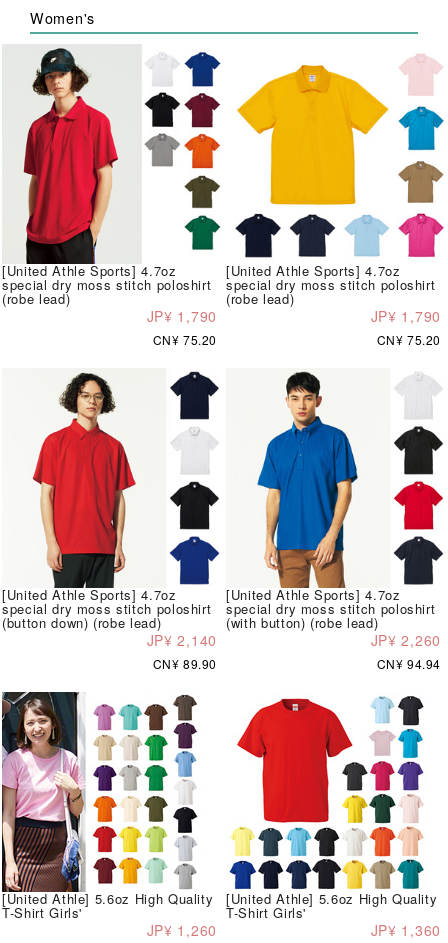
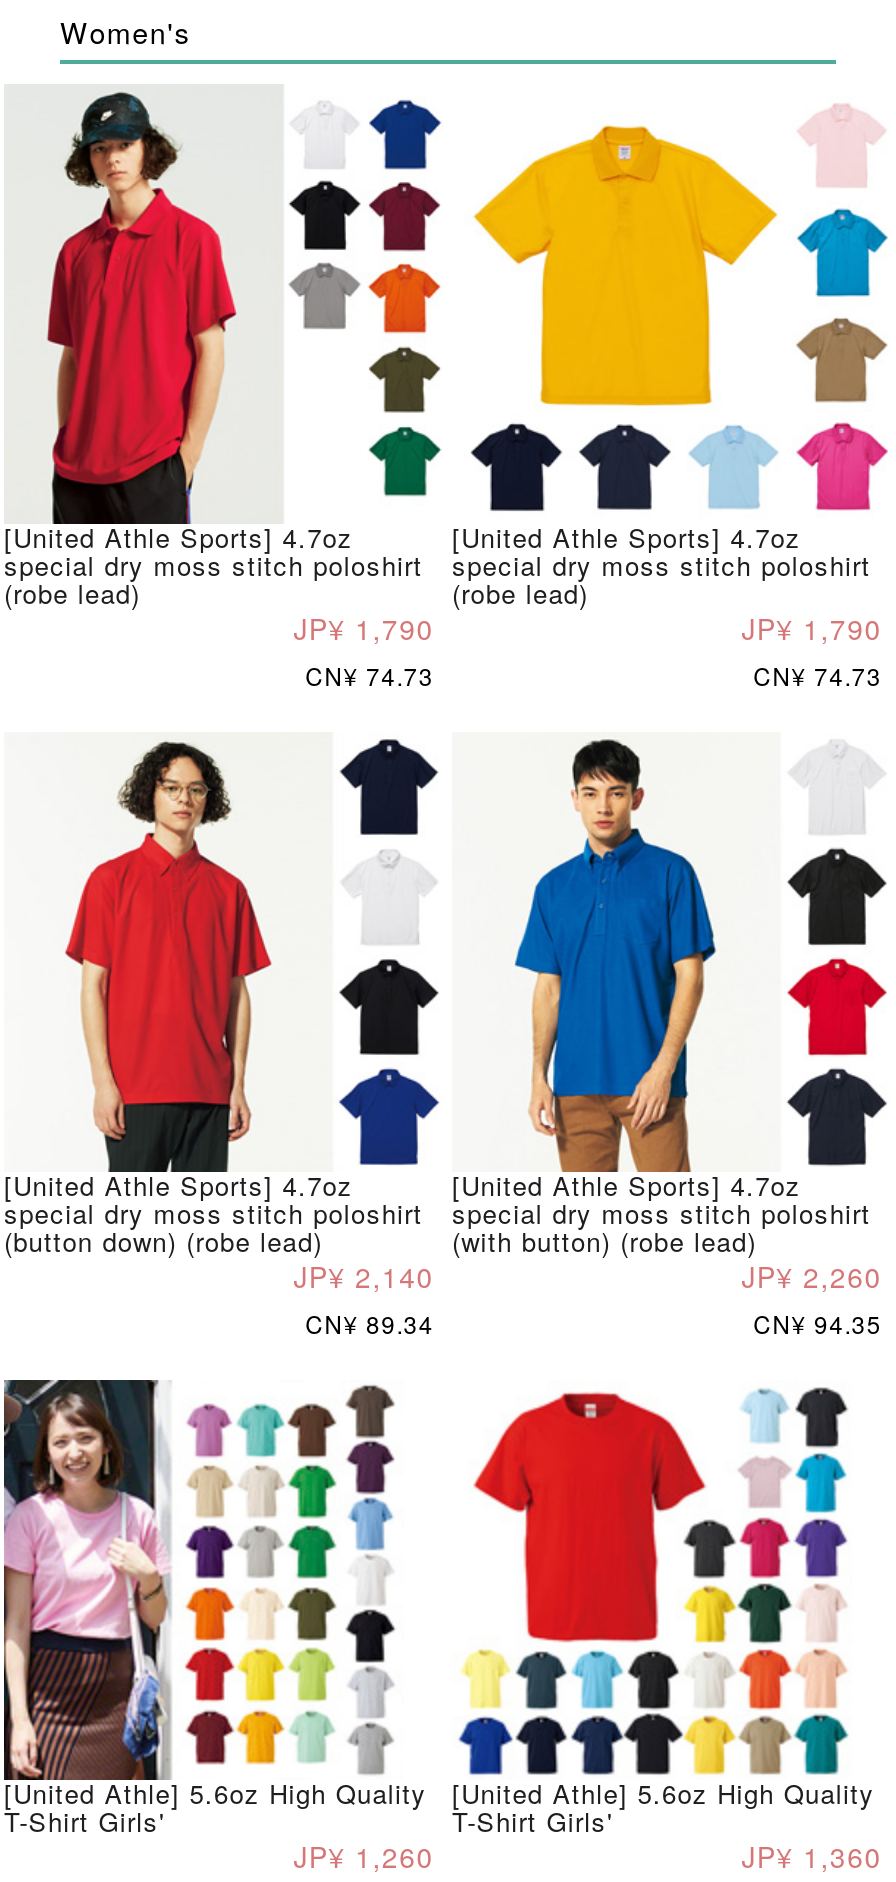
[153,331,217,348] CN¥ 75.20 -> [305,659,434,693] CN¥ 74.73
[377,331,441,348] CN¥ 75.20 -> [753,659,882,693] CN¥ 74.73
[153,655,217,672] CN¥ 89.90 -> [305,1307,434,1341] CN¥ 89.34
[377,655,441,672] CN¥ 94.94 -> [753,1307,882,1341] CN¥ 94.35

